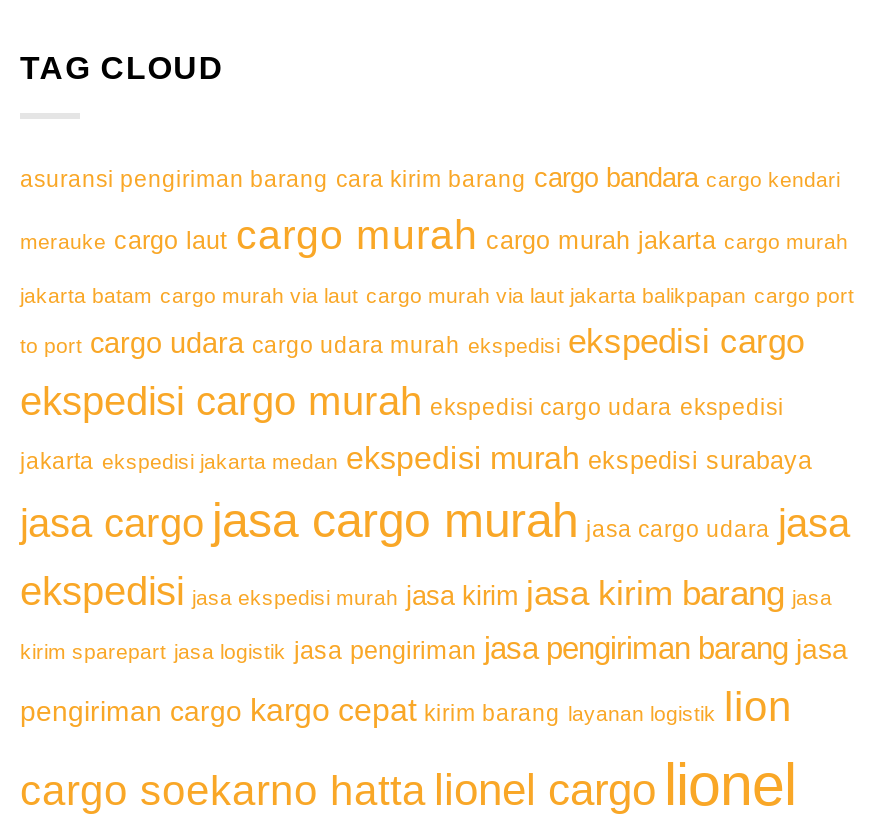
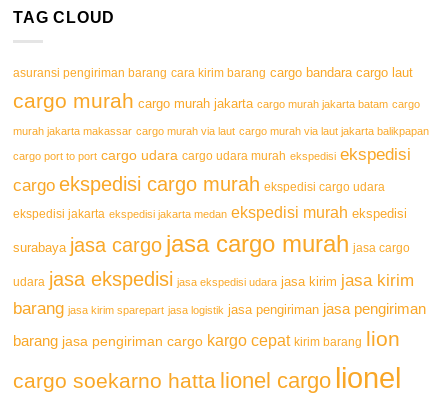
[20,164,848,258] asuransi pengiriman barang cara kirim barang cargo bandara cargo kendari | merauke cargo laut cargo murah cargo murah jakarta cargo murah -> [13,65,420,112] asuransi pengiriman barang cara kirim barang cargo bandara cargo laut | cargo murah cargo murah jakarta cargo murah jakarta batam cargo
[20,284,854,730] jakarta batam cargo murah via laut cargo murah via laut jakarta balikpapan cargo port | to port cargo udara cargo udara murah ekspedisi ekspedisi cargo | ekspedisi cargo murah ekspedisi cargo udara ekspedisi | jakarta ekspedisi jakarta medan ekspedisi murah ekspedisi surabaya | jasa cargo jasa cargo murah jasa cargo udara jasa | ekspedisi jasa ekspedisi murah jasa kirim jasa kirim barang jasa | kirim sparepart jasa logistik jasa pengiriman jasa pengiriman barang jasa | pengiriman cargo kargo cepat kirim barang layanan logistik lion -> [13,125,429,350] murah jakarta makassar cargo murah via laut cargo murah via laut jakarta balikpapan | cargo port to port cargo udara cargo udara murah ekspedisi ekspedisi | cargo ekspedisi cargo murah ekspedisi cargo udara | ekspedisi jakarta ekspedisi jakarta medan ekspedisi murah ekspedisi | surabaya jasa cargo jasa cargo murah jasa cargo | udara jasa ekspedisi jasa ekspedisi udara jasa kirim jasa kirim | barang jasa kirim sparepart jasa logistik jasa pengiriman jasa pengiriman | barang jasa pengiriman cargo kargo cepat kirim barang lion

